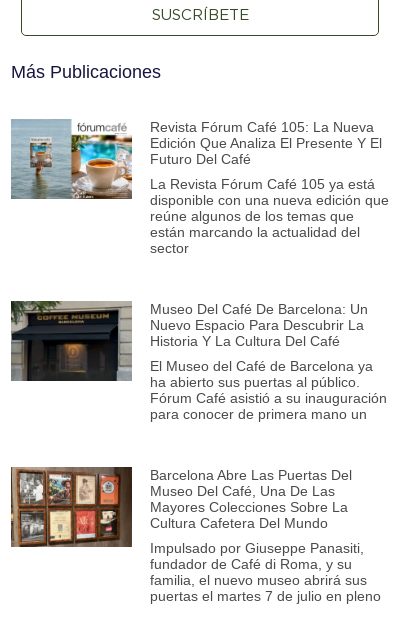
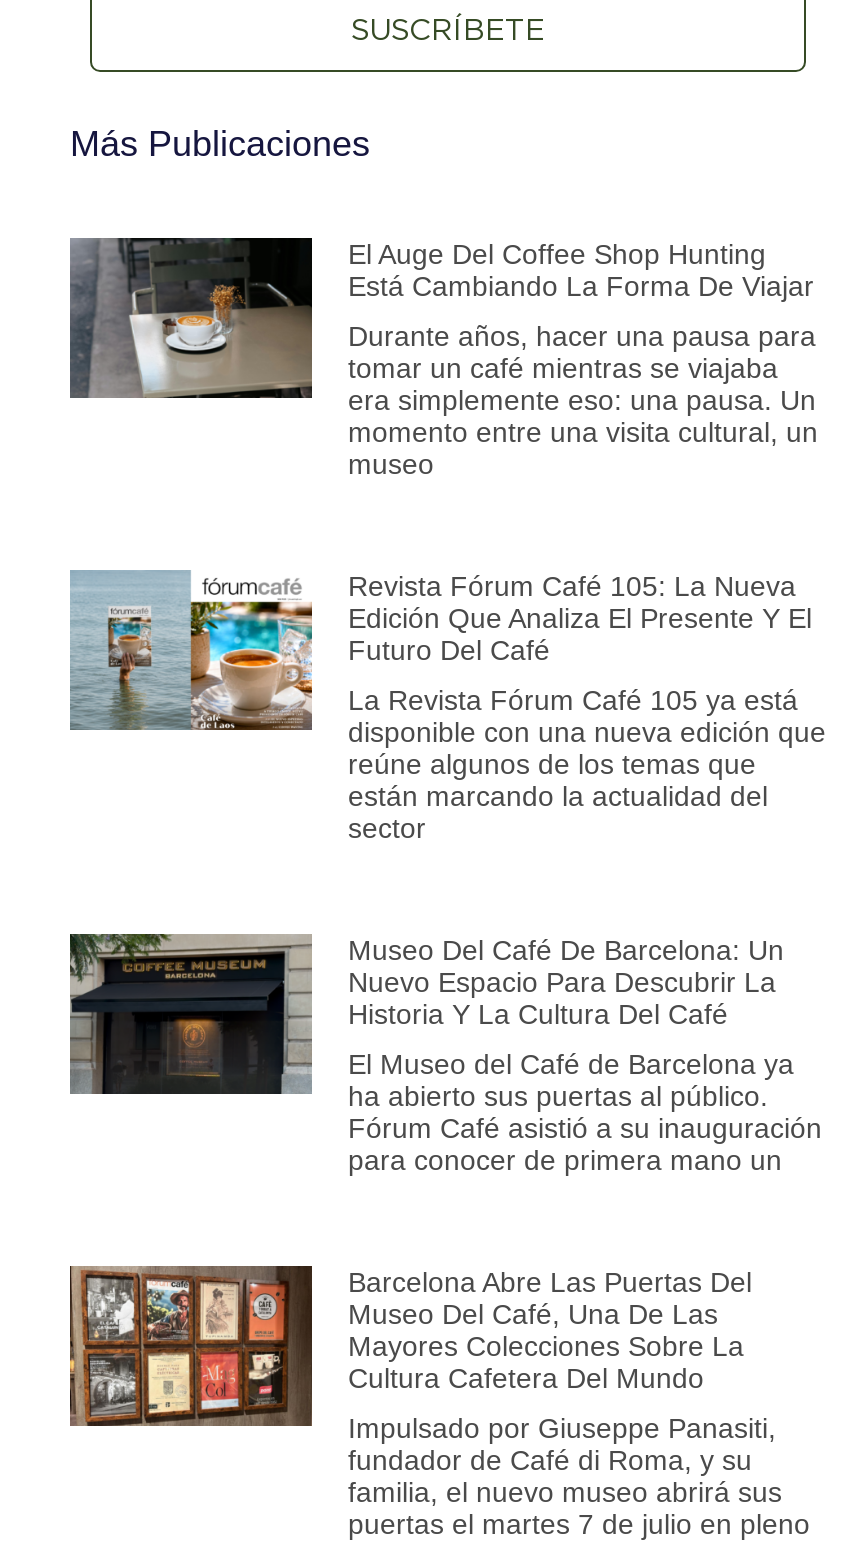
none -> [70,236,818,480] [image] | El Auge Del Coffee Shop Hunting | Está Cambiando La Forma De Viajar | Durante años, hacer una pausa para | tomar un café mientras se viajaba | era simplemente eso: una pausa. Un | momento entre una visita cultural, un | museo

